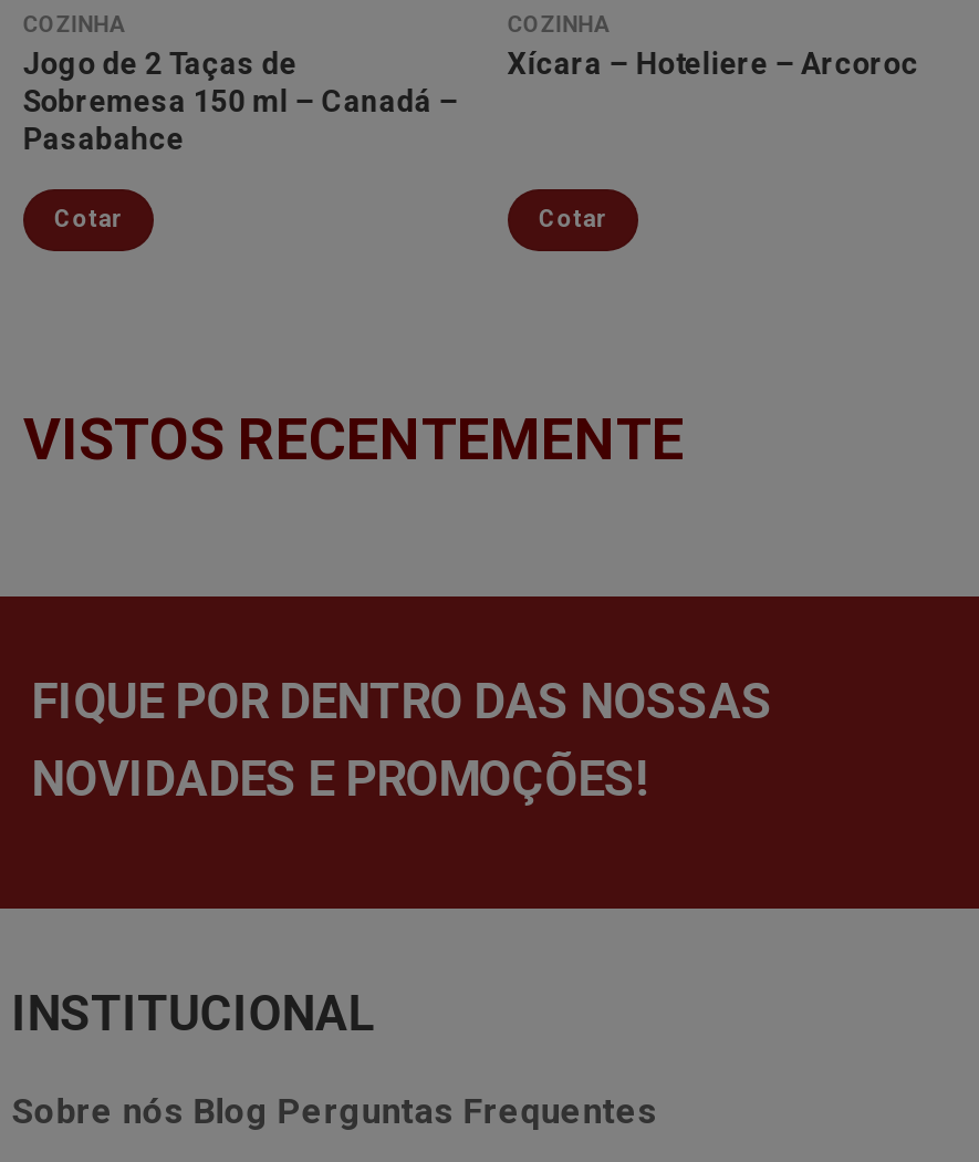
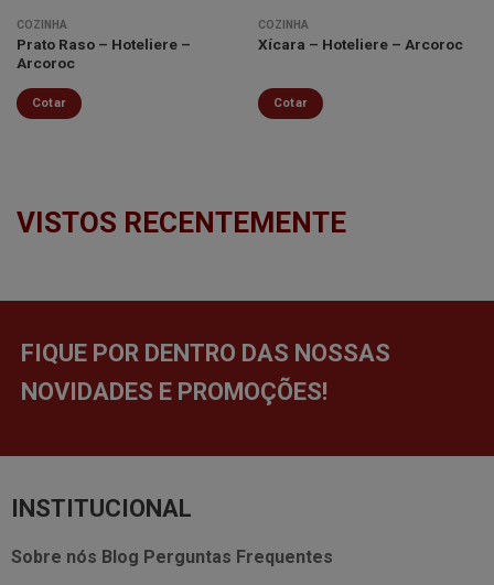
[23,45,459,155] Jogo de 2 Taças de | Sobremesa 150 ml – Canadá – | Pasabahce -> [16,35,191,71] Prato Raso – Hoteliere – | Arcoroc

